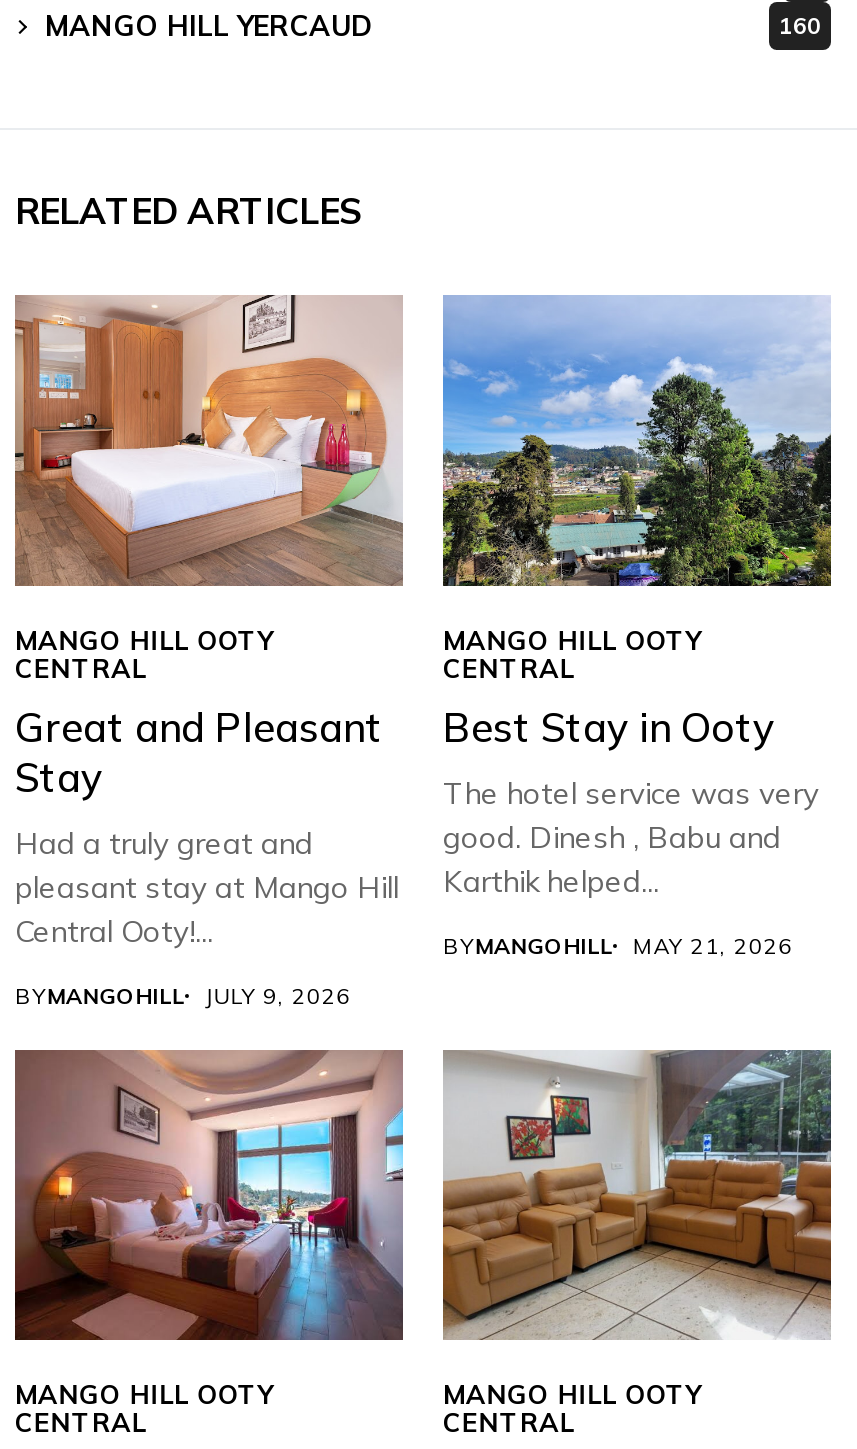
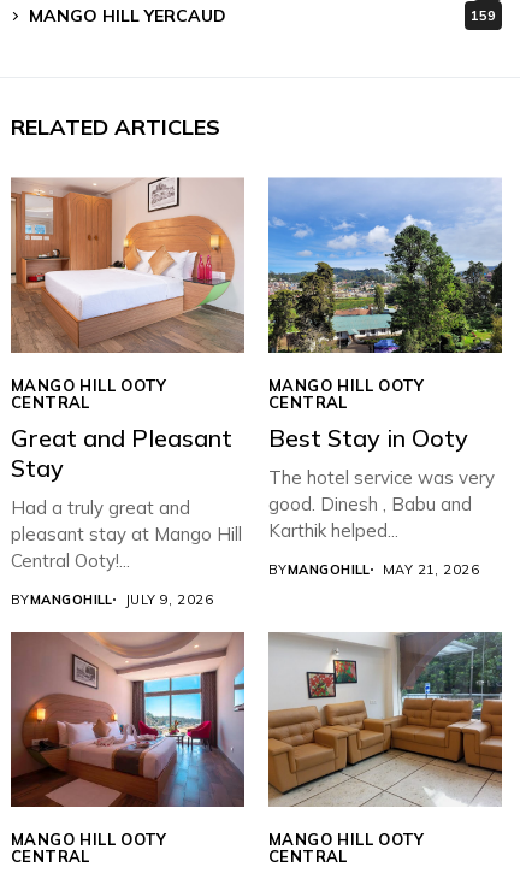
[779,13,821,41] 160 -> [471,8,496,25] 159

